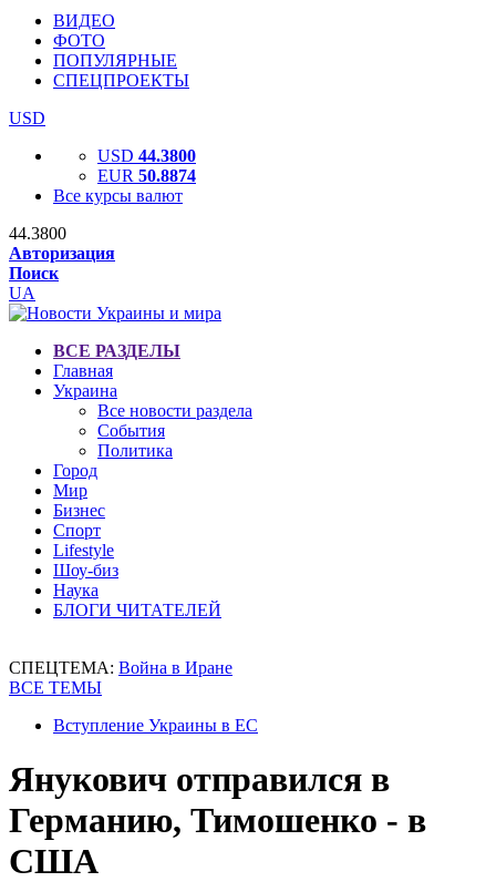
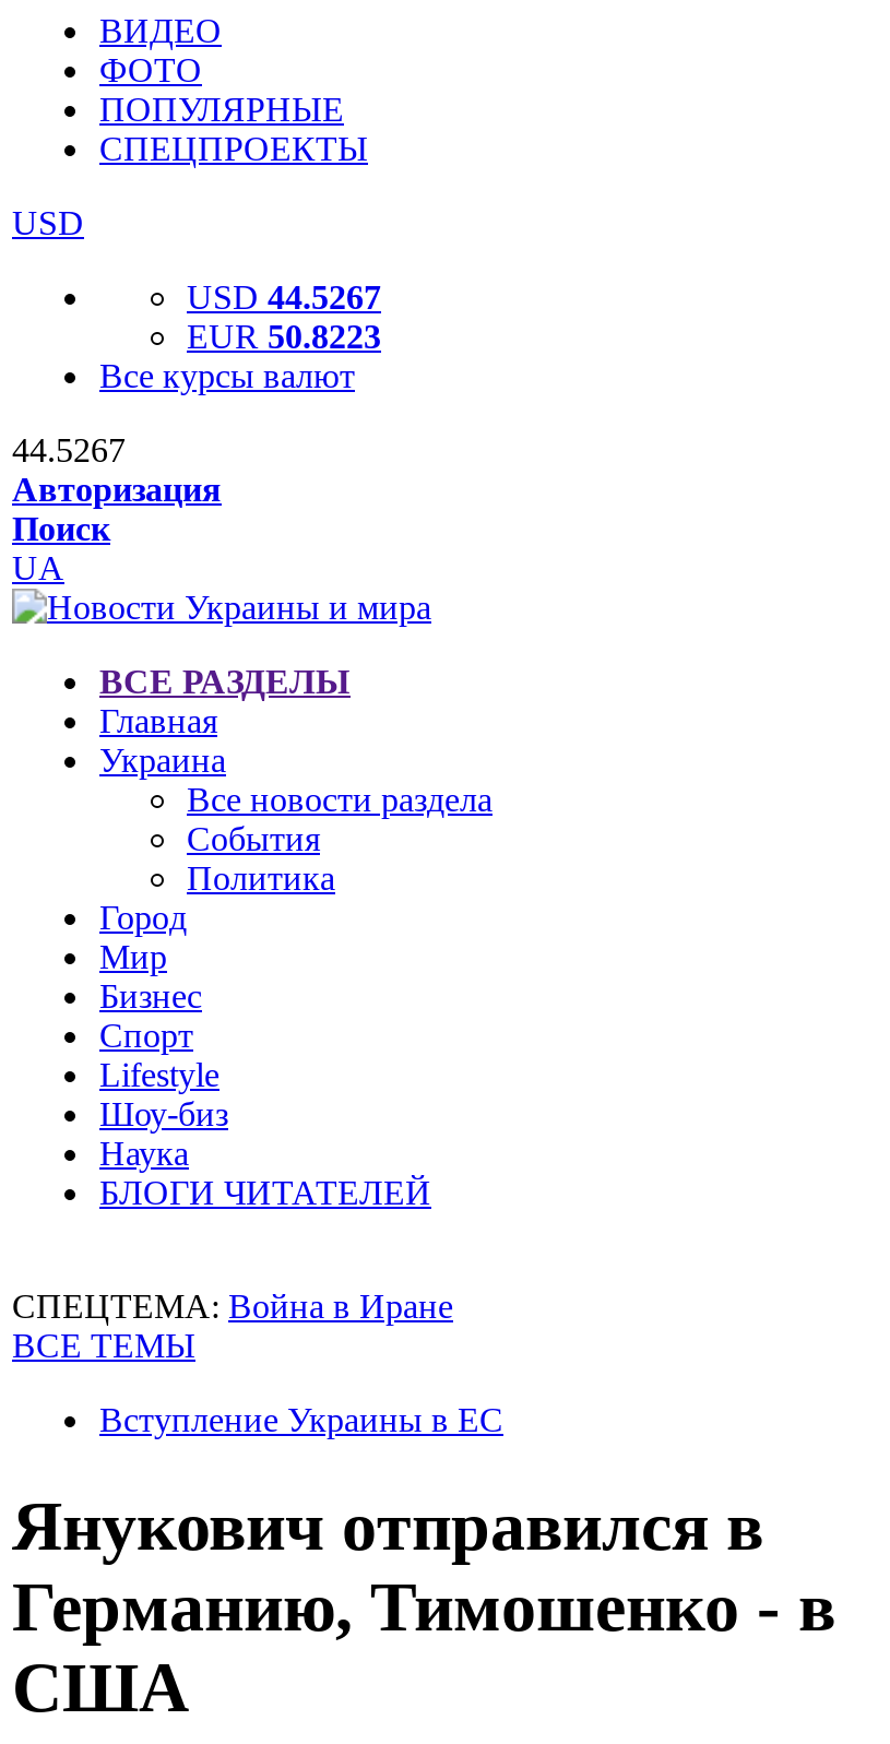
[97,146,196,165] USD 44.3800 -> [187,278,381,316] USD 44.5267
[97,166,196,185] EUR 50.8874 -> [187,318,381,355] EUR 50.8223
[9,224,66,243] 44.3800 -> [12,431,126,468] 44.5267

